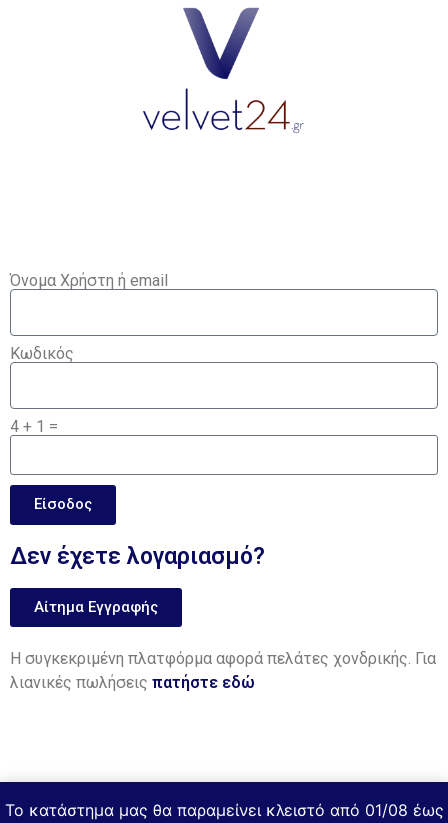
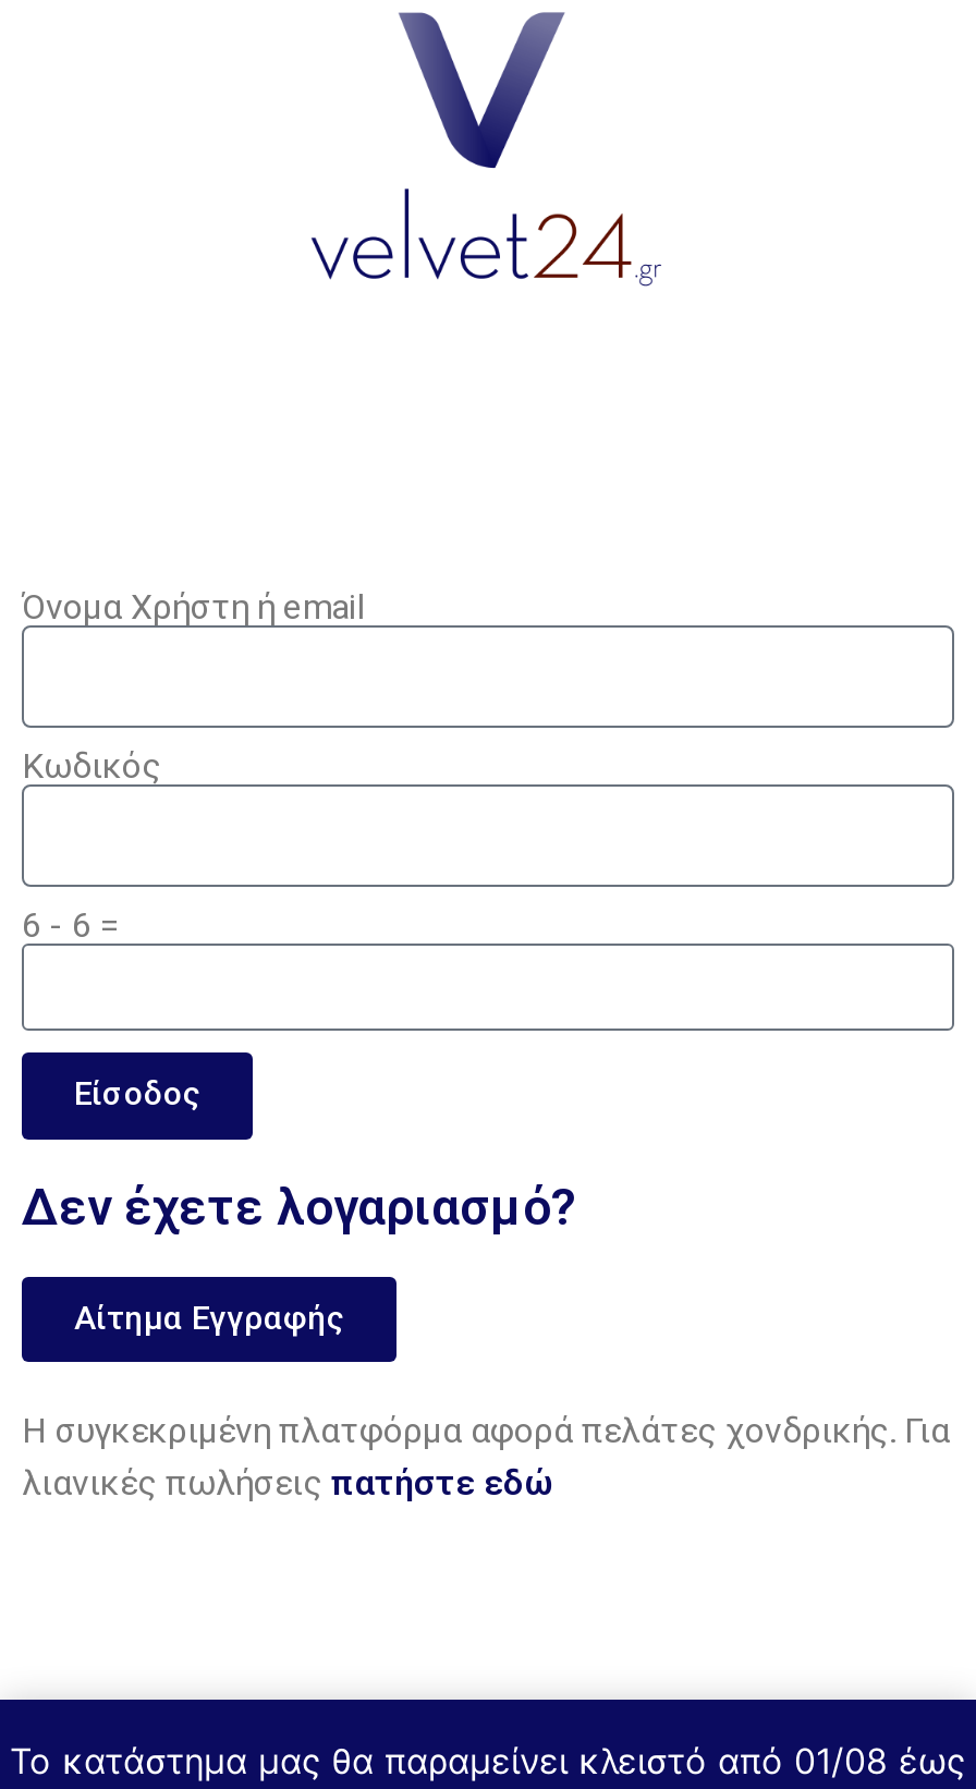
[10,417,58,436] 4 + 1 = -> [22,904,120,945] 6 - 6 =

